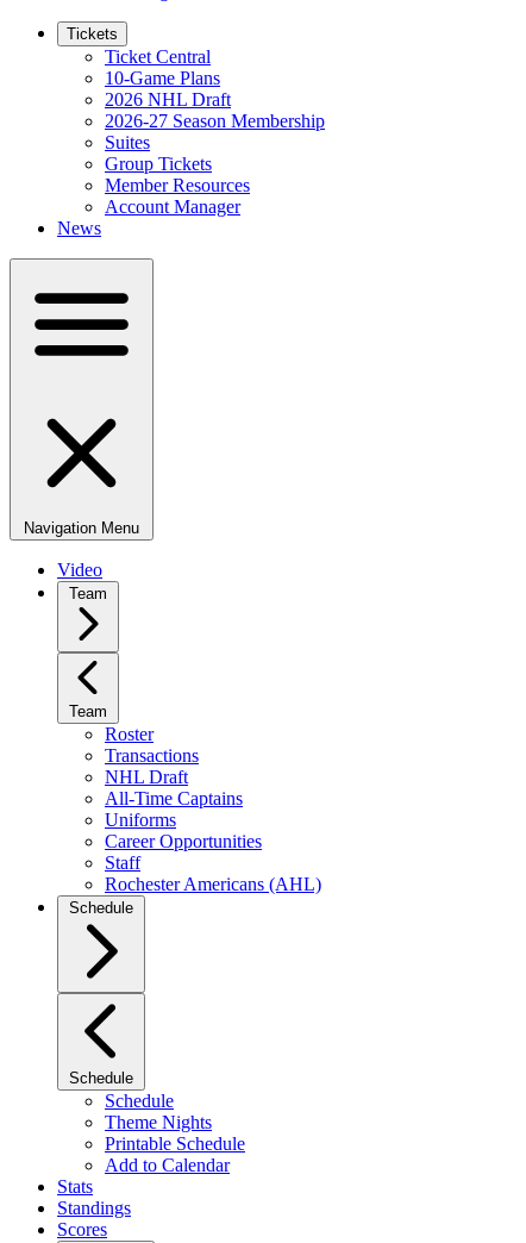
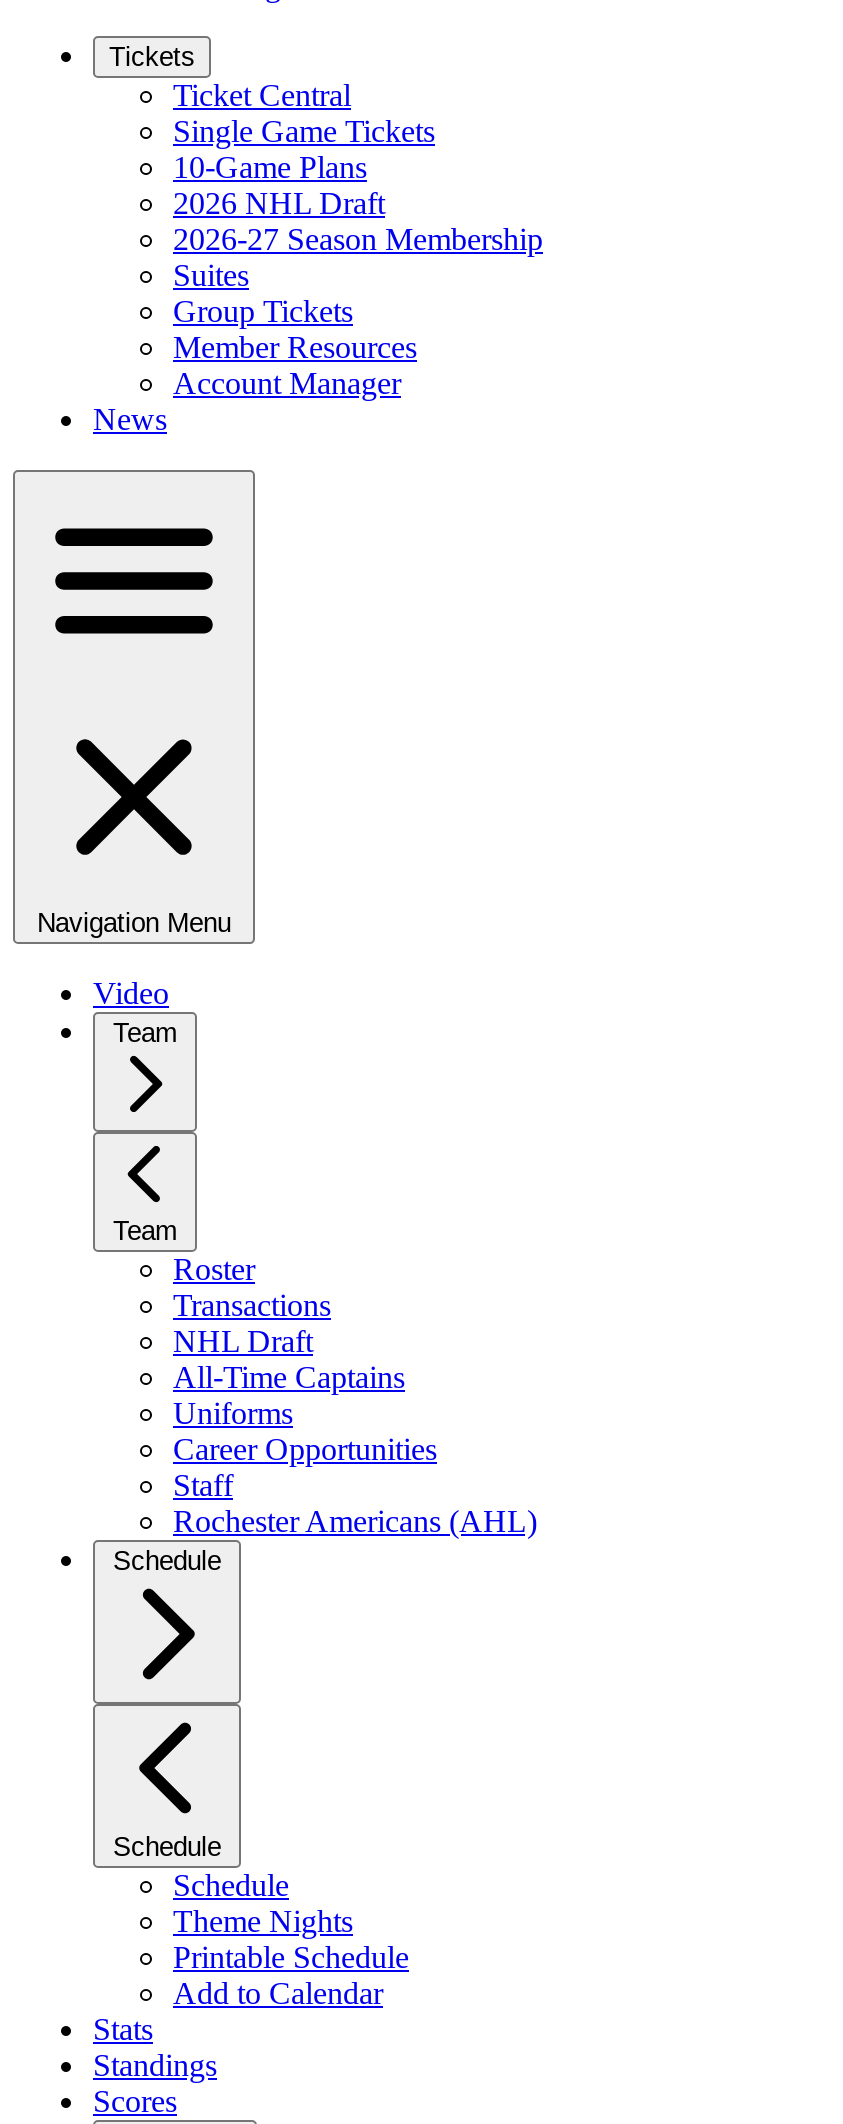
none -> [173,114,435,148] Single Game Tickets

